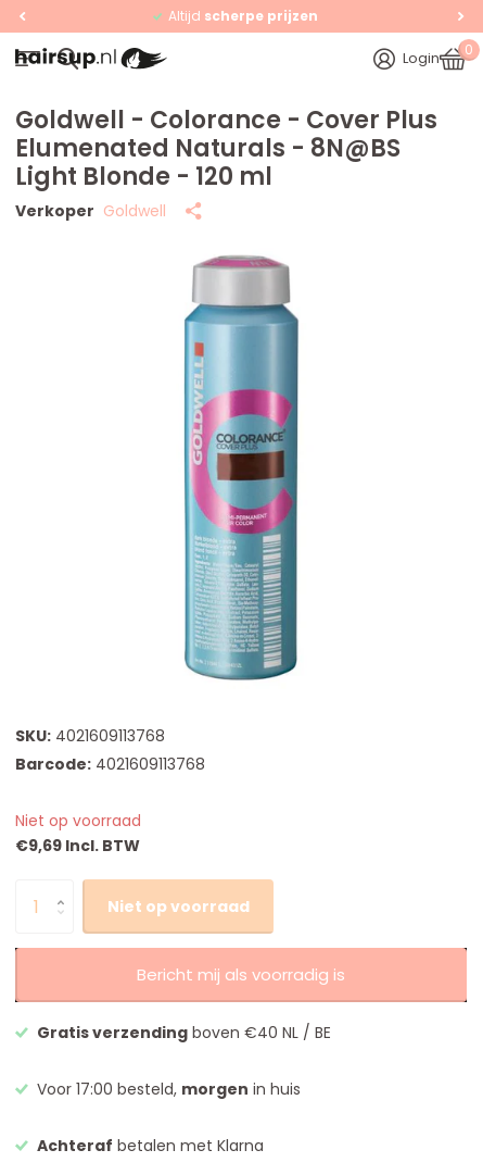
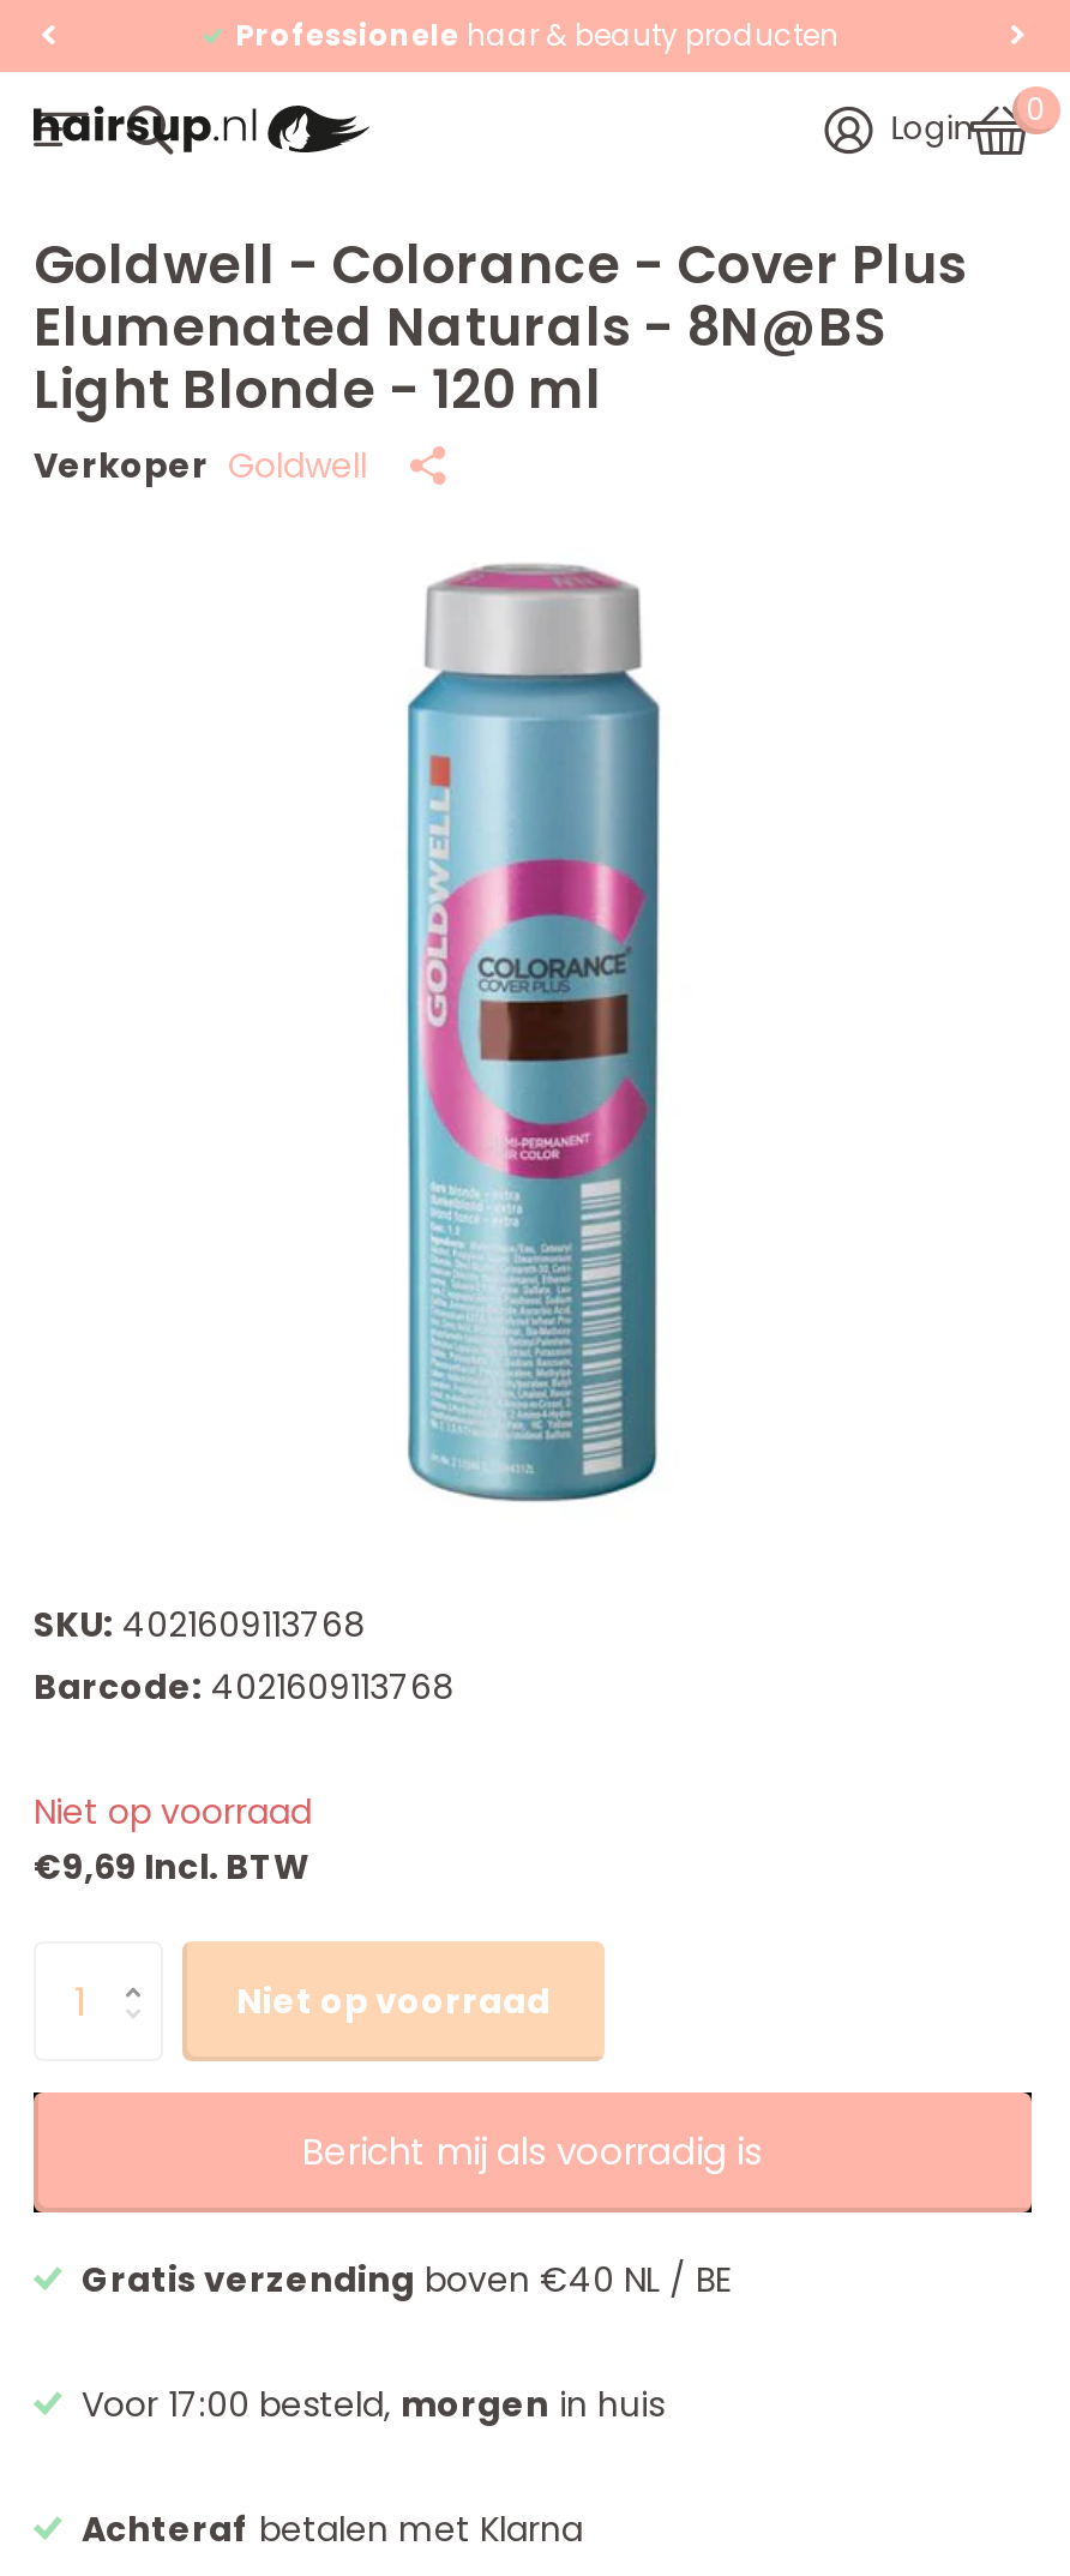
[168,7,318,25] Altijd scherpe prijzen -> [236,14,838,55] Professionele haar & beauty producten

